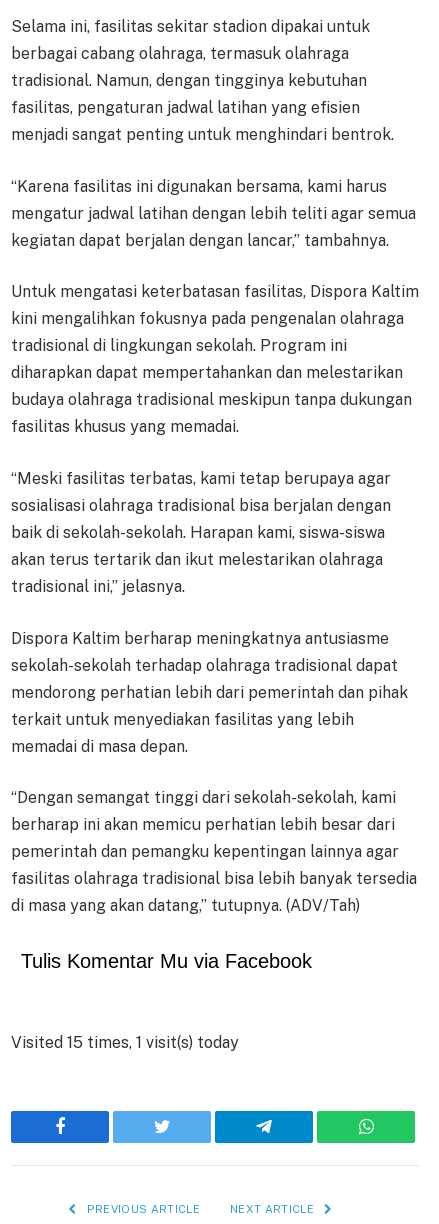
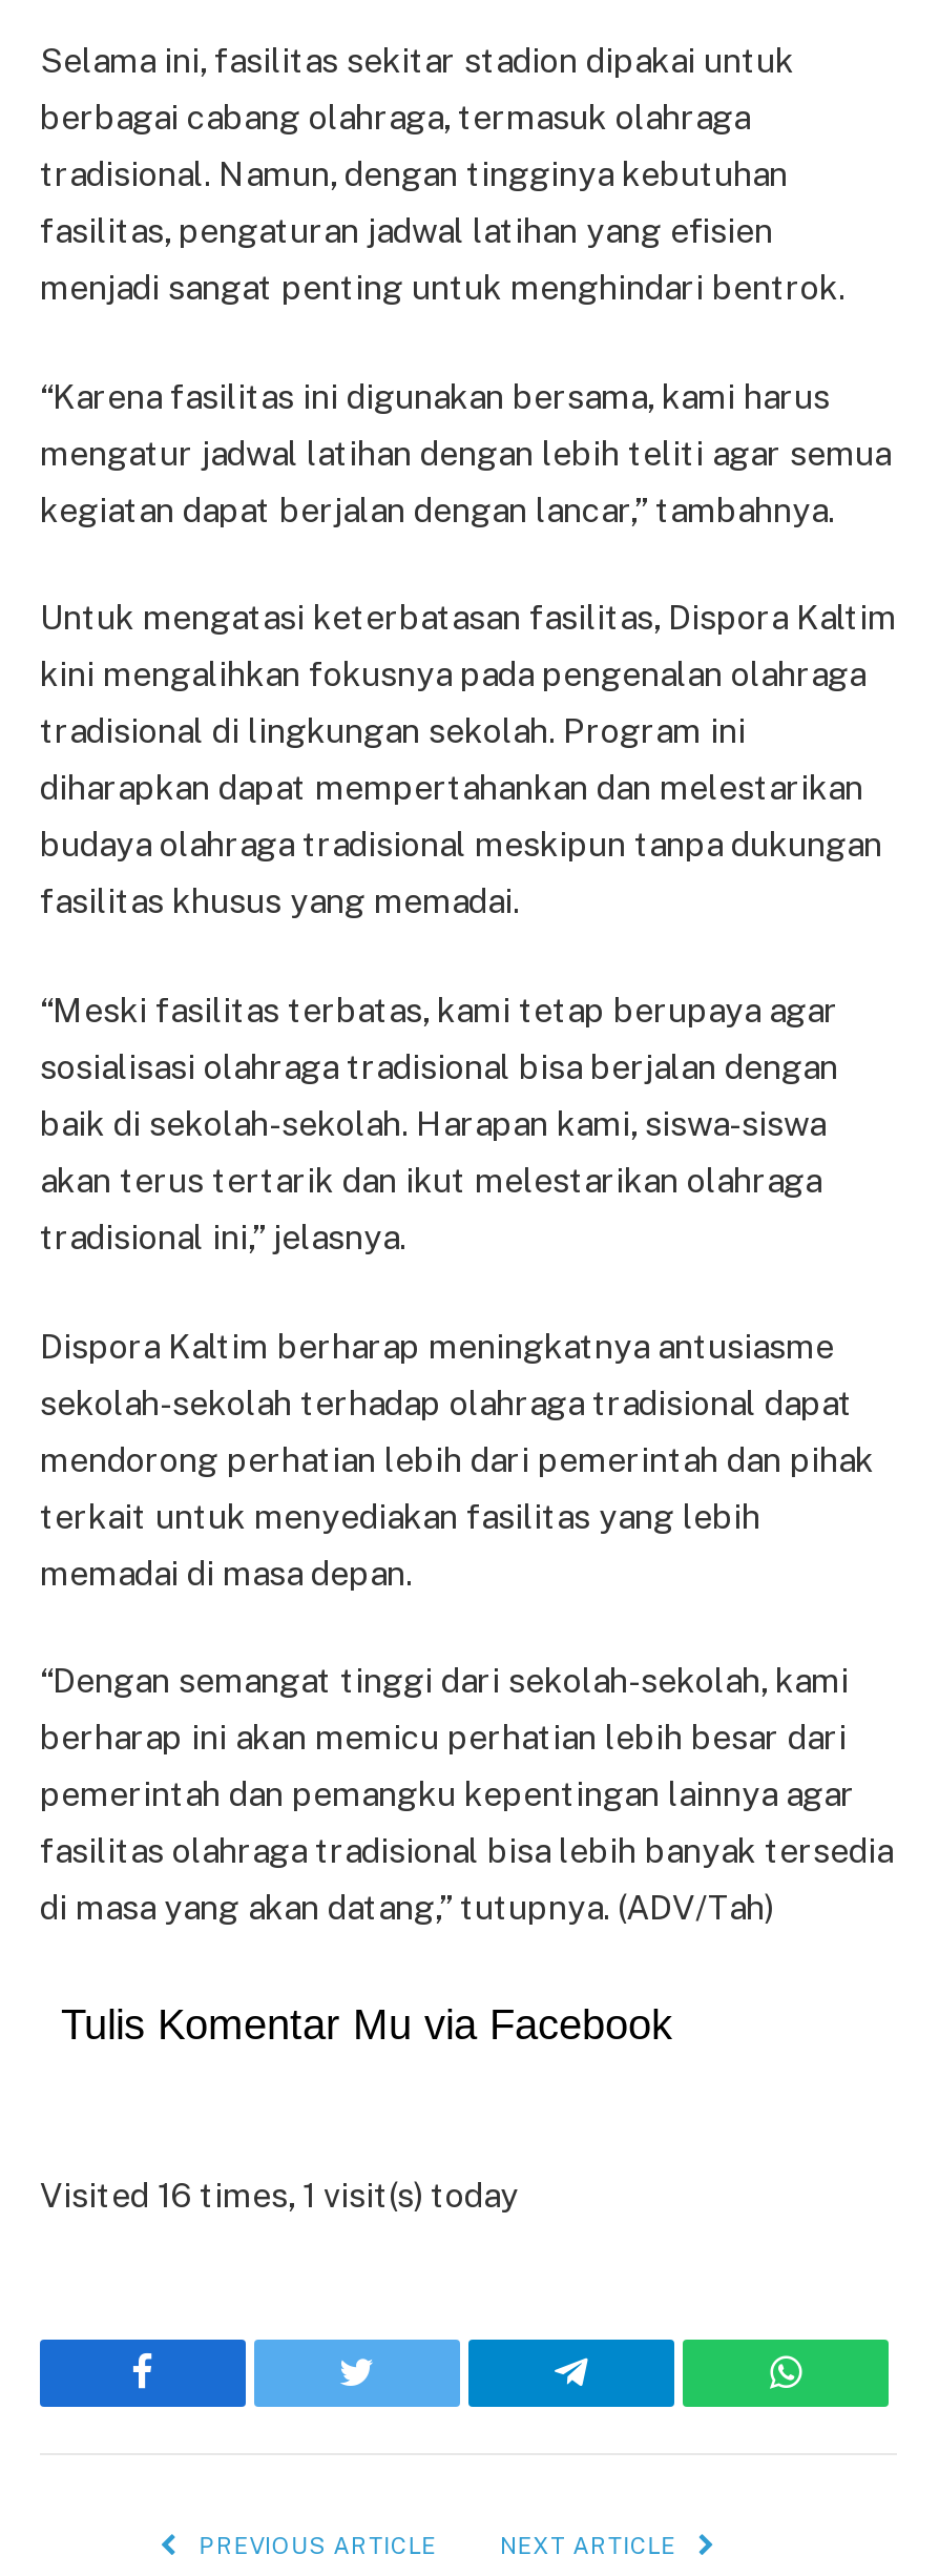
[11,1033,239,1052] Visited 15 times, 1 visit(s) today -> [40,2176,519,2216] Visited 16 times, 1 visit(s) today

